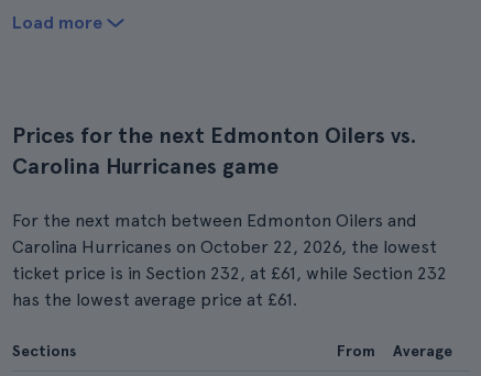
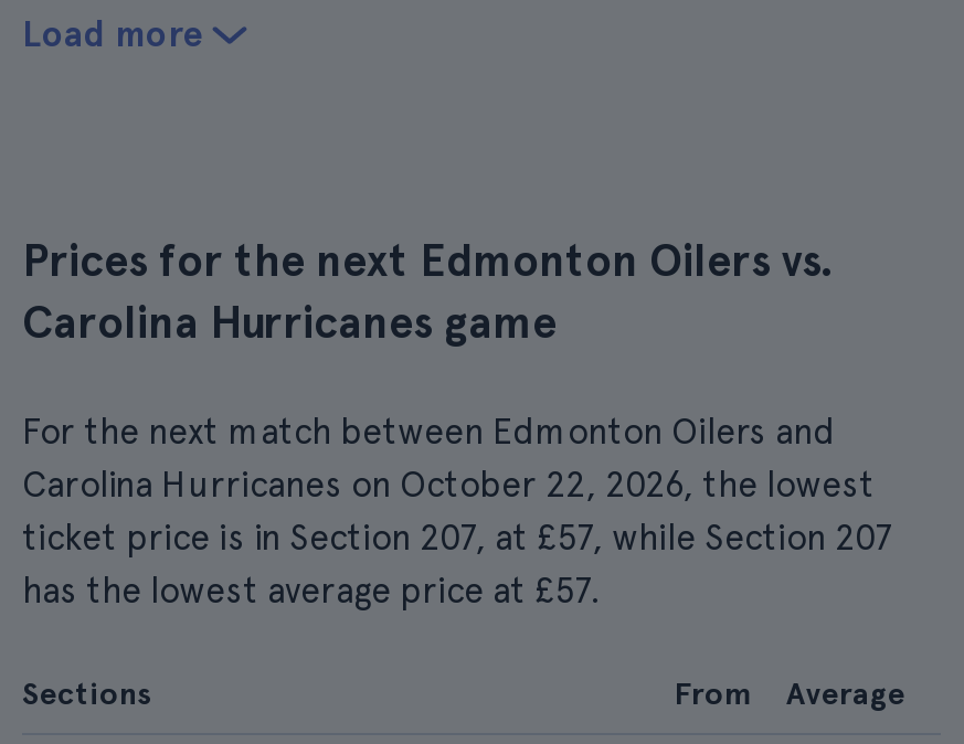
[12,263,447,284] ticket price is in Section 232, at £61, while Section 232 -> [22,517,892,559] ticket price is in Section 207, at £57, while Section 207
[12,289,297,310] has the lowest average price at £61. -> [22,570,598,612] has the lowest average price at £57.

